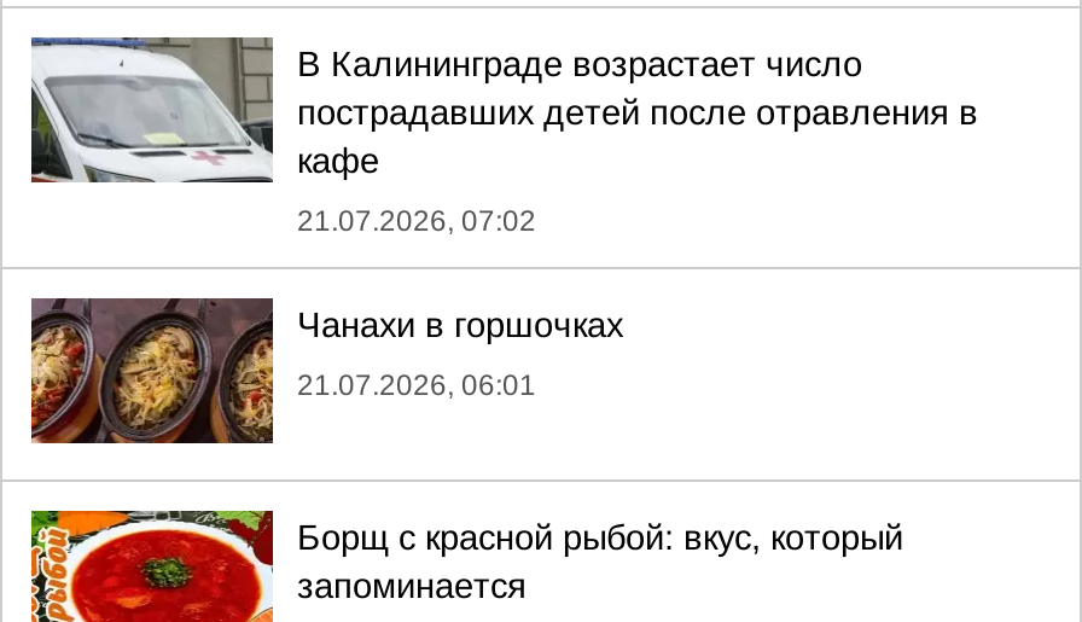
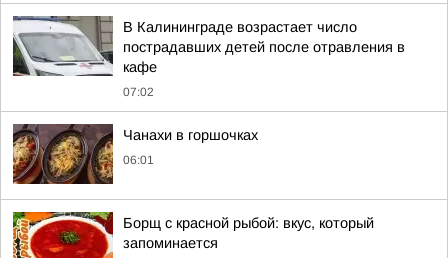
[297,204,536,238] 21.07.2026, 07:02 -> [123,85,154,99] 07:02
[297,368,536,402] 21.07.2026, 06:01 -> [123,153,154,167] 06:01

